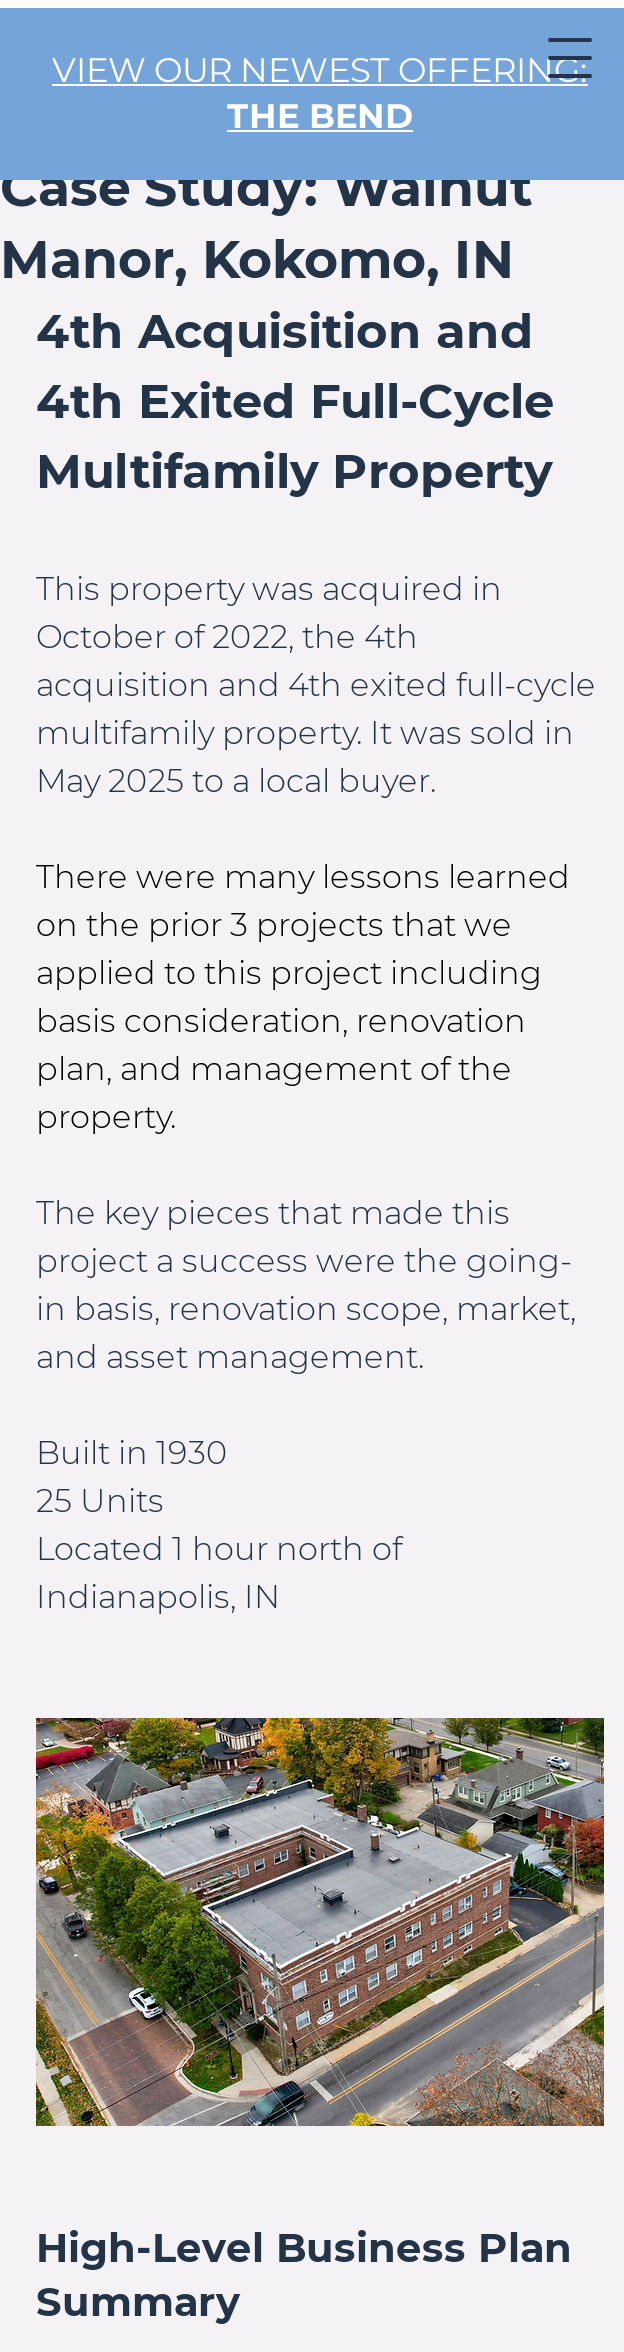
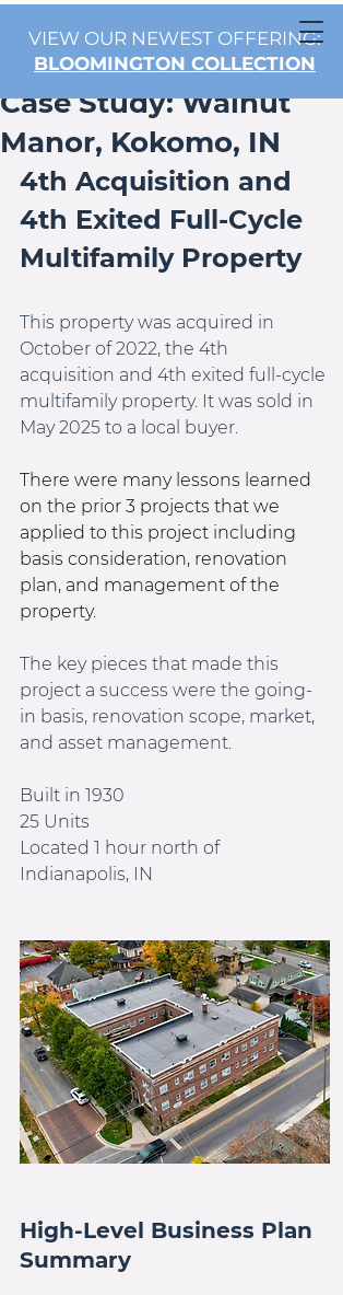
[227,96,413,136] THE BEND -> [34,53,316,74] BLOOMINGTON COLLECTION

